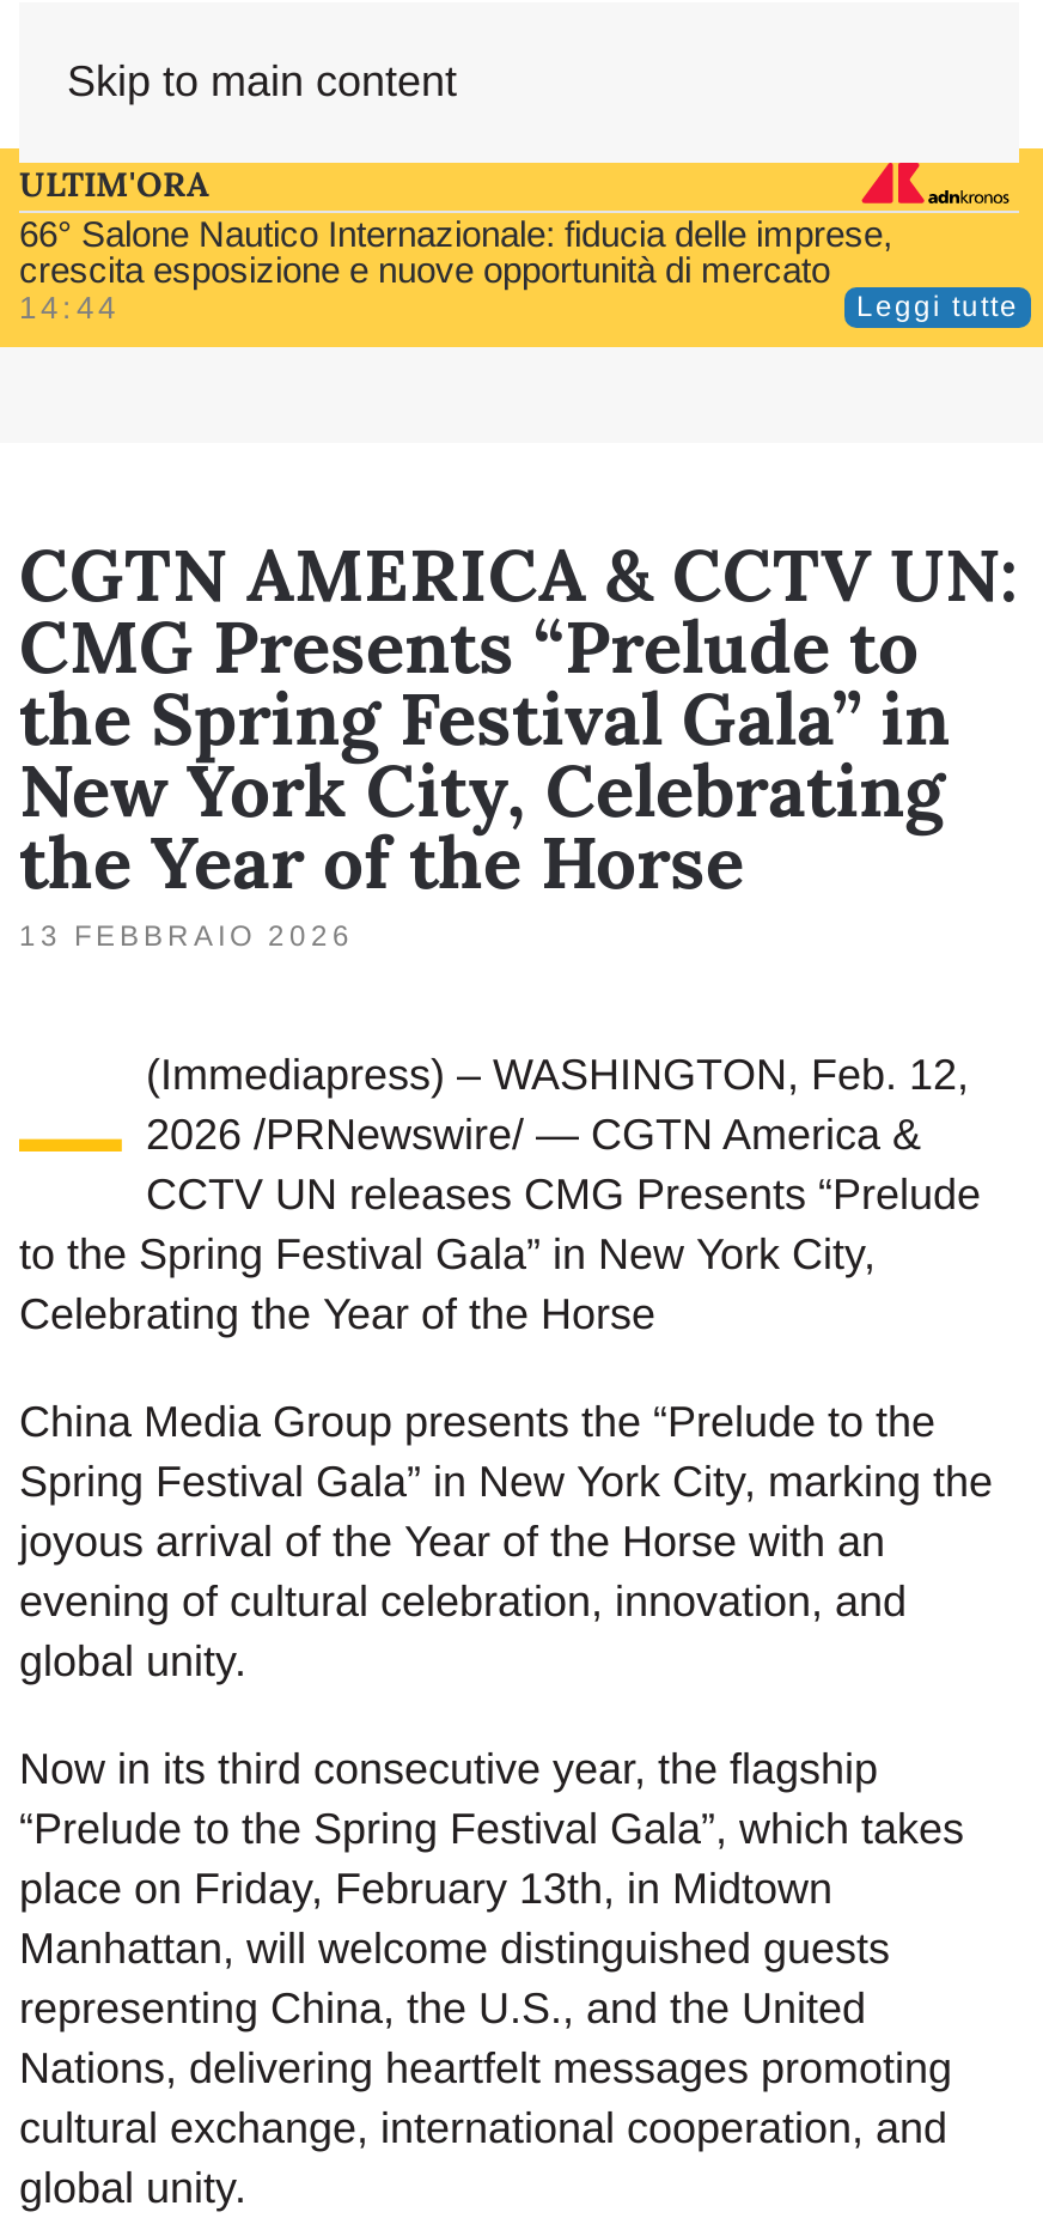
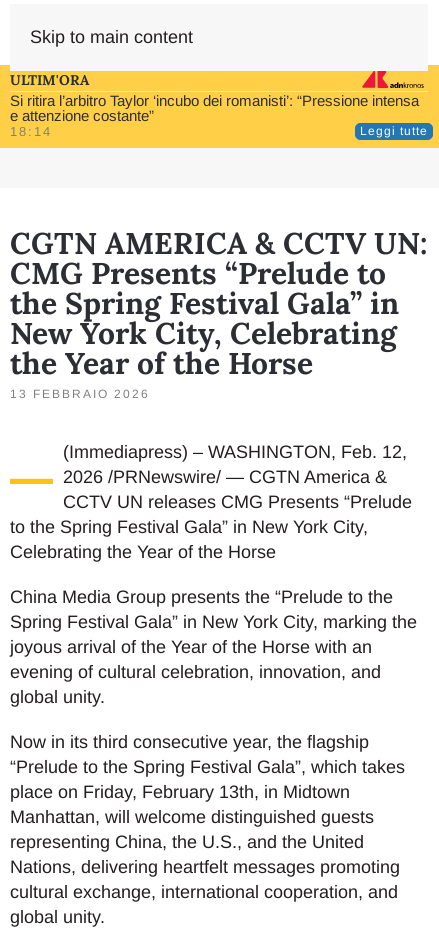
[19,213,892,326] 66° Salone Nautico Internazionale: fiducia delle imprese, | crescita esposizione e nuove opportunità di mercato | 14:44 -> [10,92,419,139] Si ritira l’arbitro Taylor ‘incubo dei romanisti’: “Pressione intensa | e attenzione costante” | 18:14

